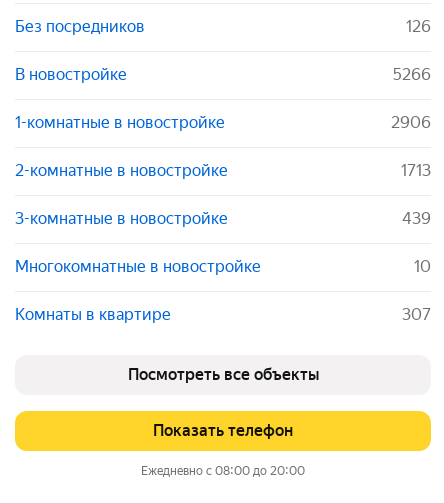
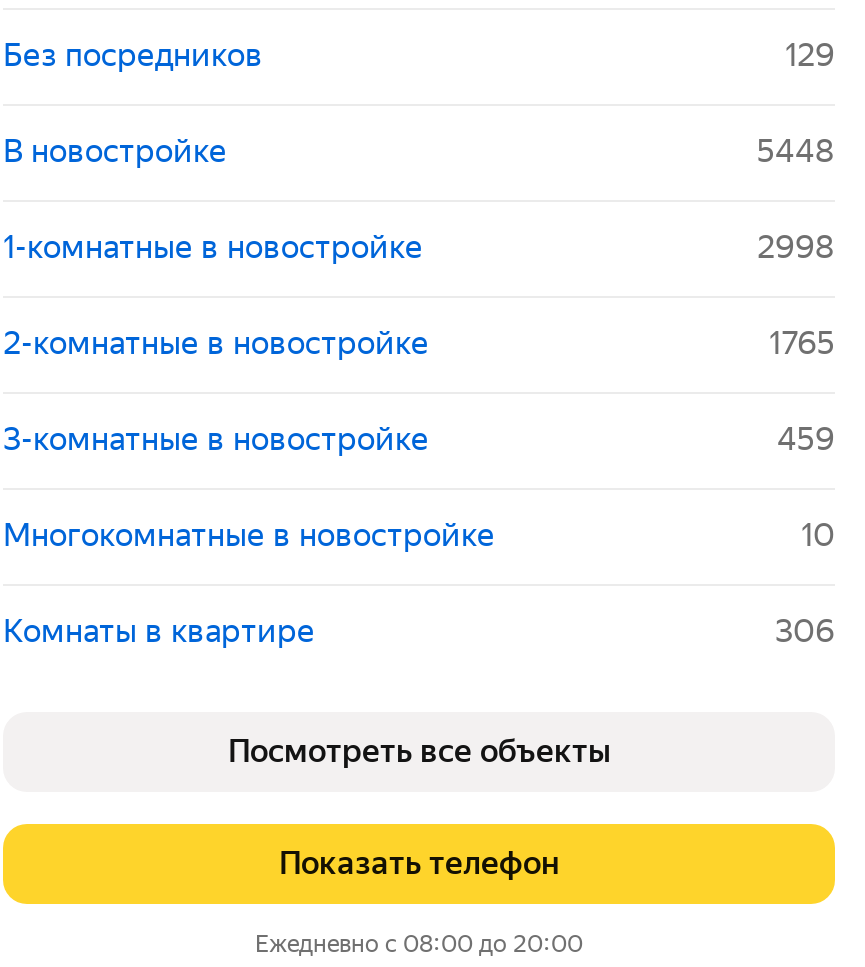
[406,17,431,36] 126 -> [785,36,835,74] 129
[393,65,431,84] 5266 -> [757,132,835,170] 5448
[391,113,431,132] 2906 -> [757,228,835,266] 2998
[401,161,431,180] 1713 -> [769,324,835,362] 1765
[402,209,431,228] 439 -> [777,420,835,458] 459
[402,305,431,324] 307 -> [775,612,835,650] 306

